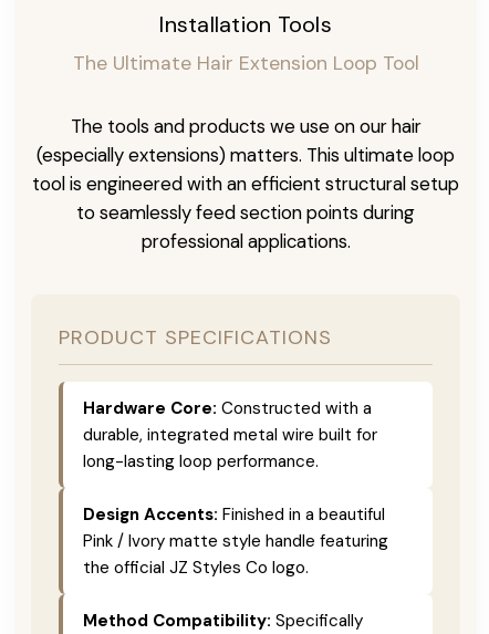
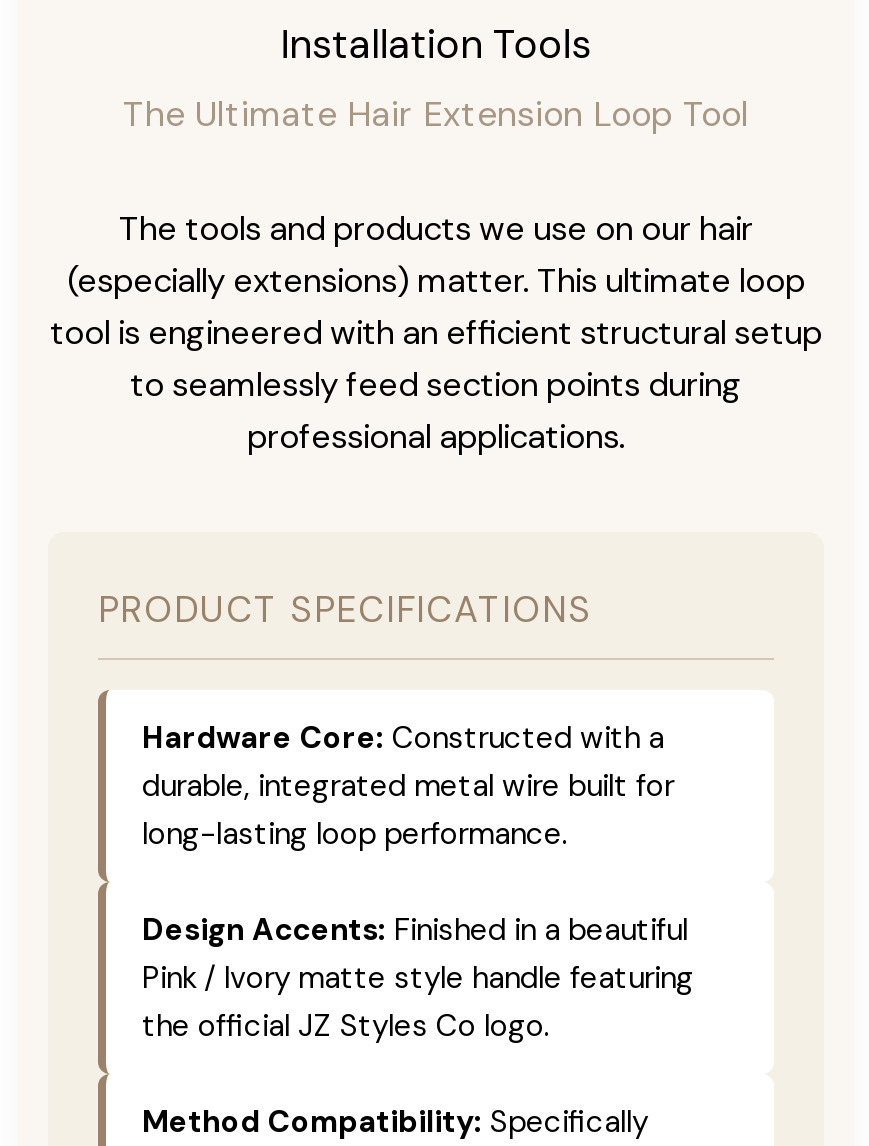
[37,143,455,167] (especially extensions) matters. This ultimate loop -> [67,258,805,302] (especially extensions) matter. This ultimate loop

